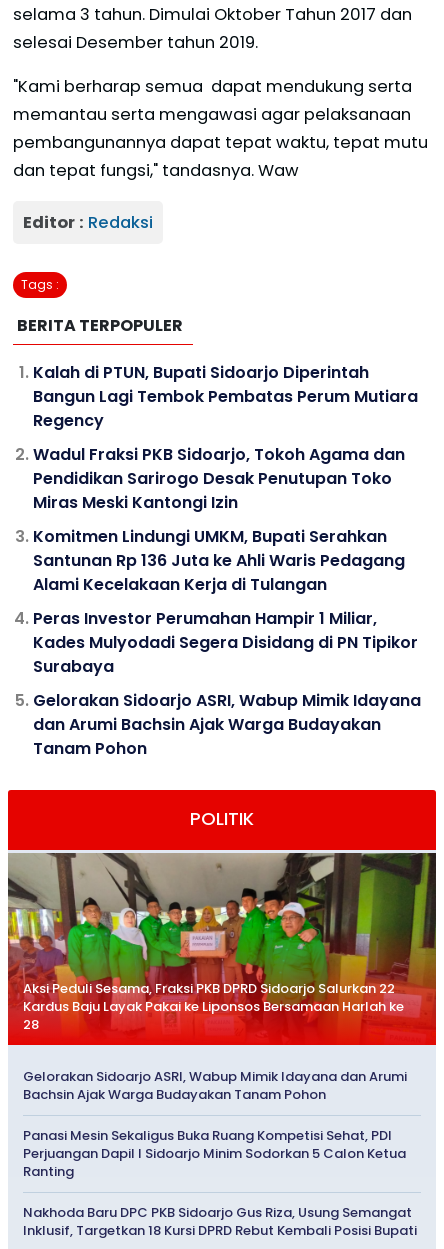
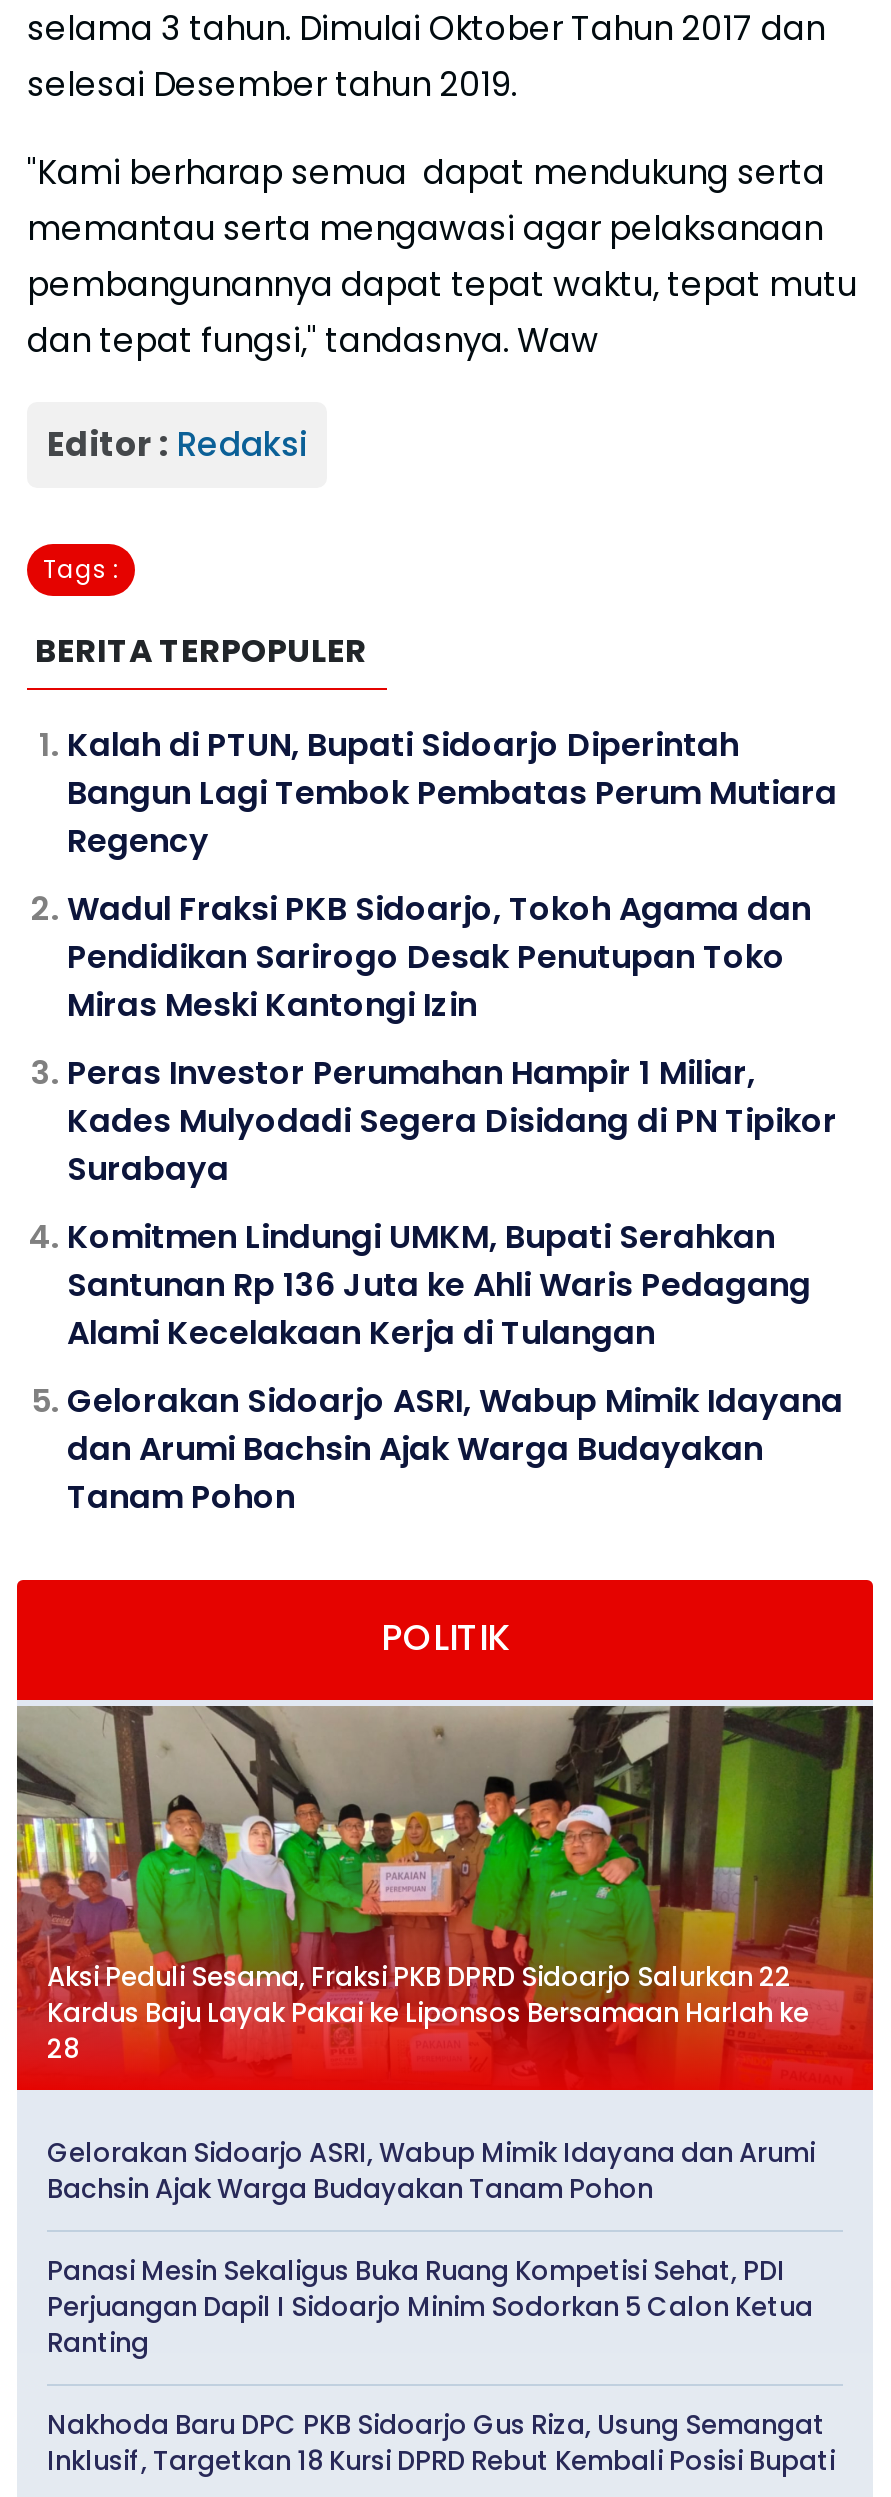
moved [33,525,405,596] -> [67,1214,811,1356]: Komitmen Lindungi UMKM, Bupati Serahkan | Santunan Rp 136 Juta ke Ahli Waris Pedagang | Alami Kecelakaan Kerja di Tulangan
moved [33,607,418,678] -> [67,1050,837,1192]: Peras Investor Perumahan Hampir 1 Miliar, | Kades Mulyodadi Segera Disidang di PN Tipikor | Surabaya

